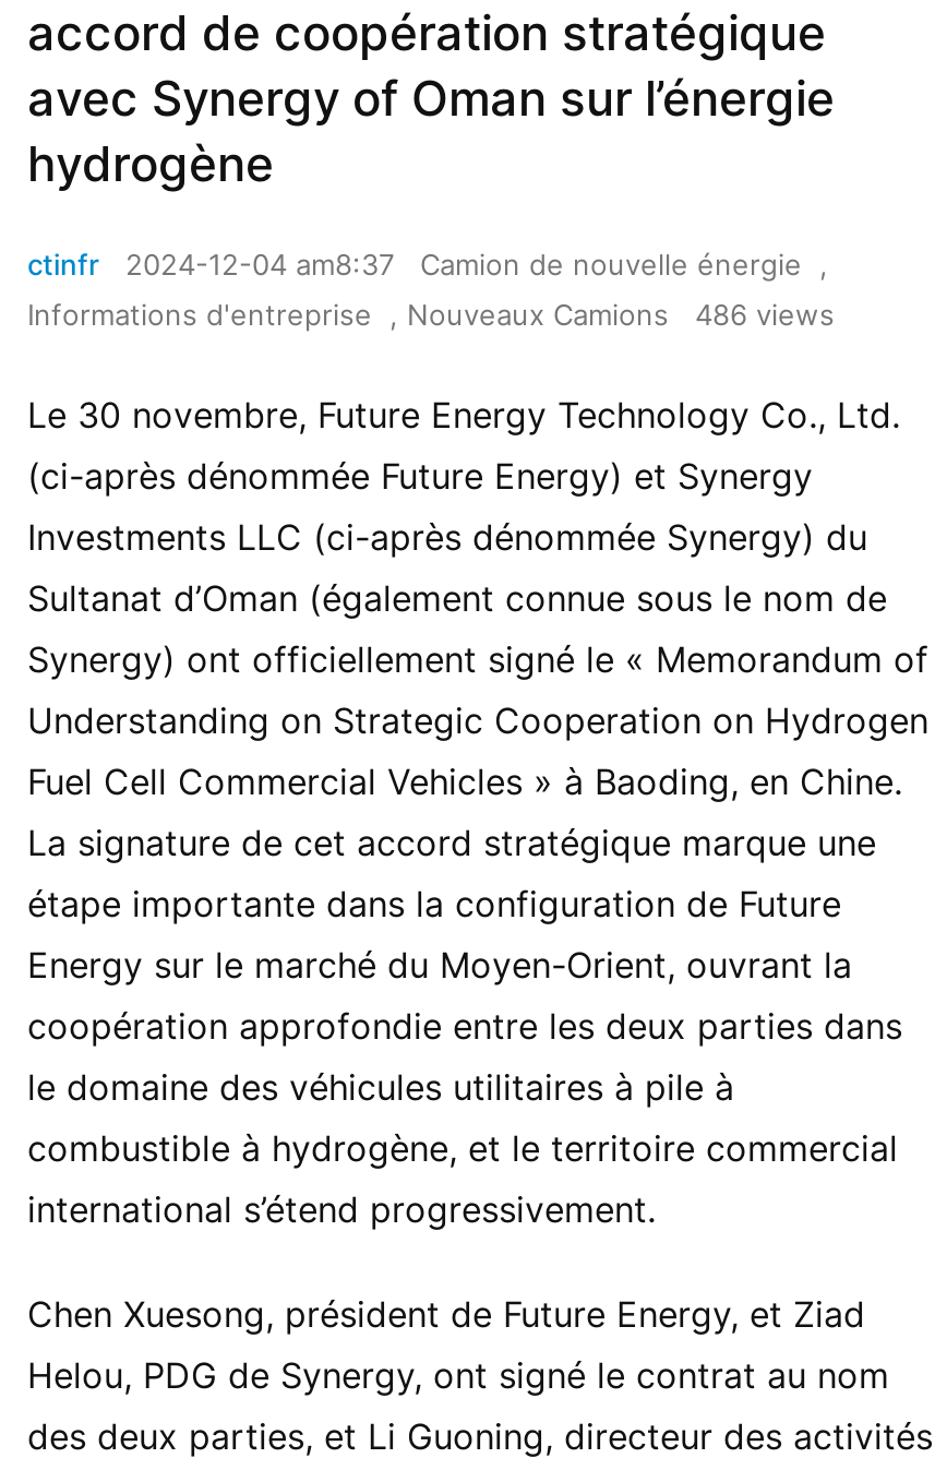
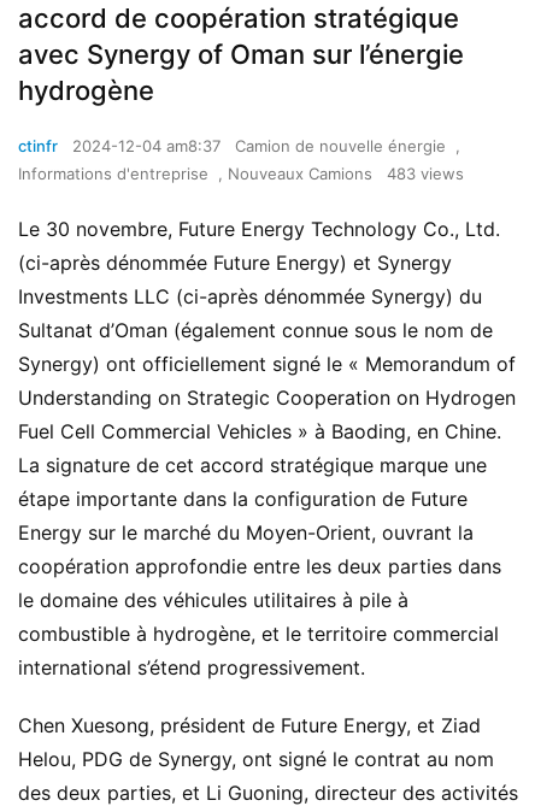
[27,297,835,332] Informations d'entreprise , Nouveaux Camions 486 views -> [18,164,464,183] Informations d'entreprise , Nouveaux Camions 483 views

